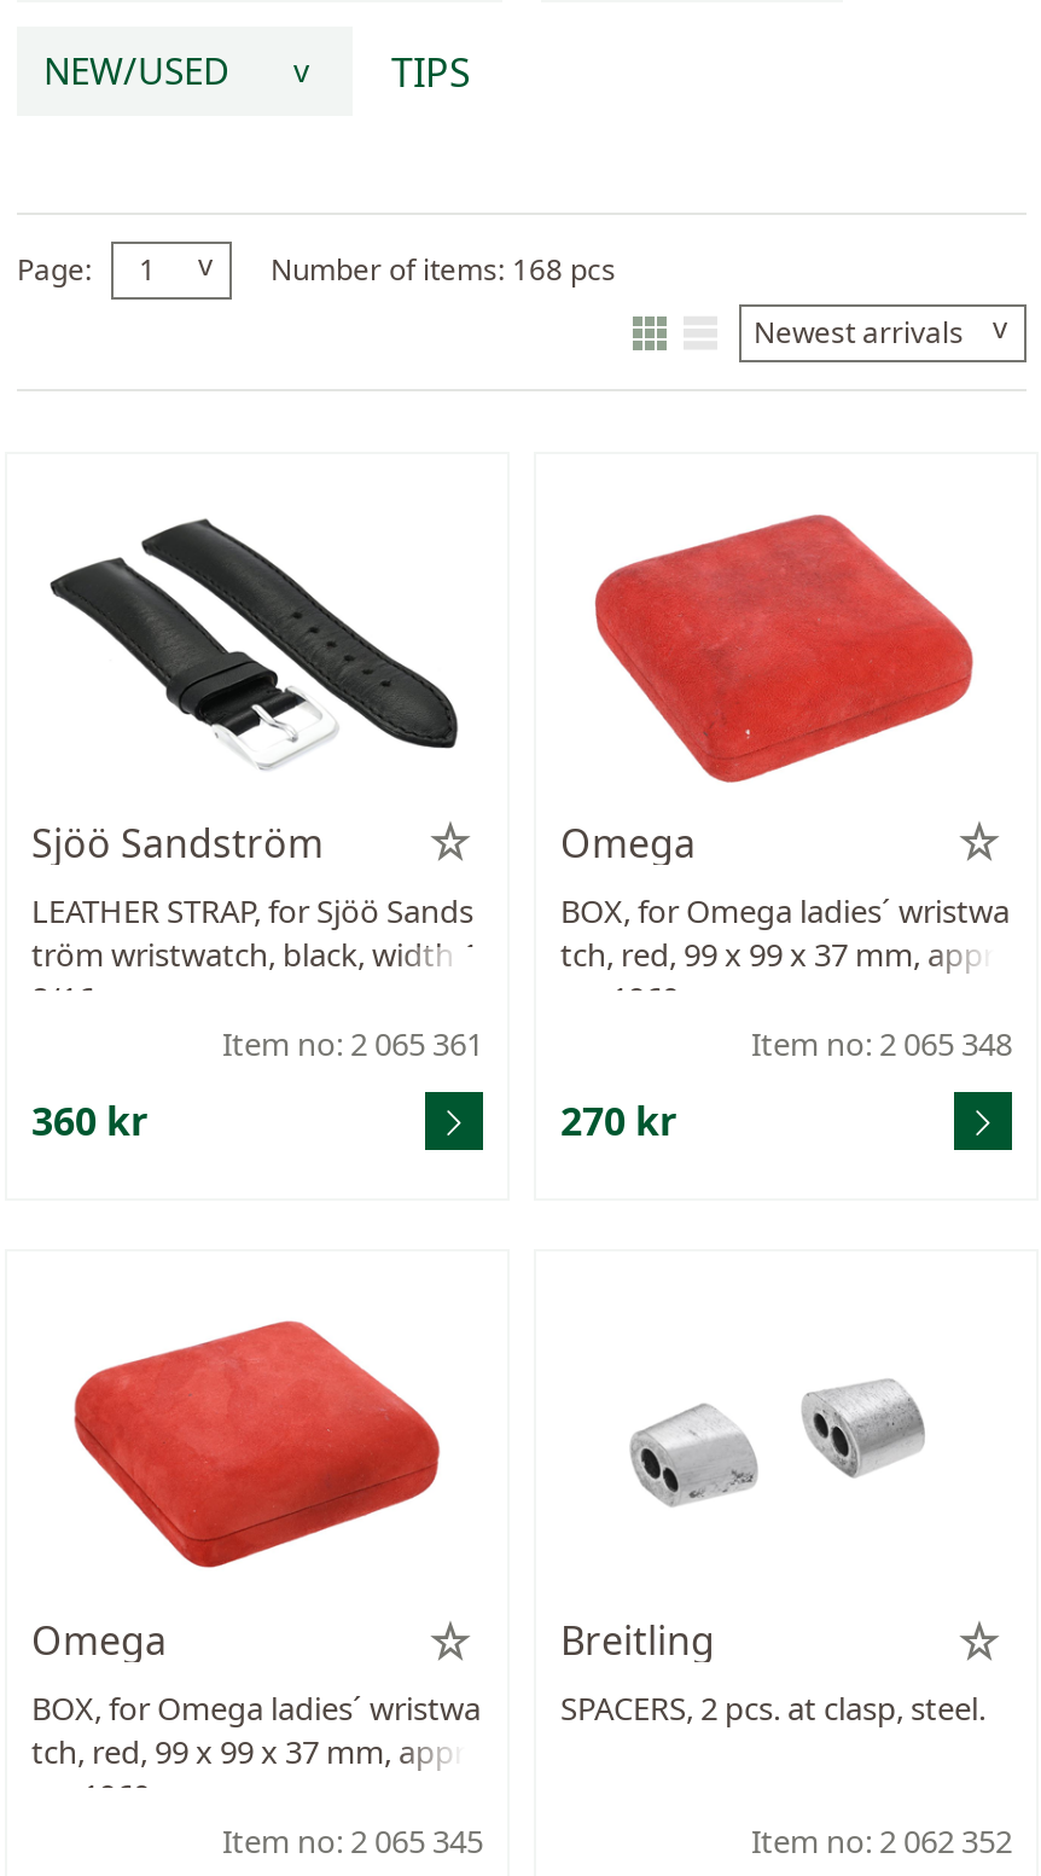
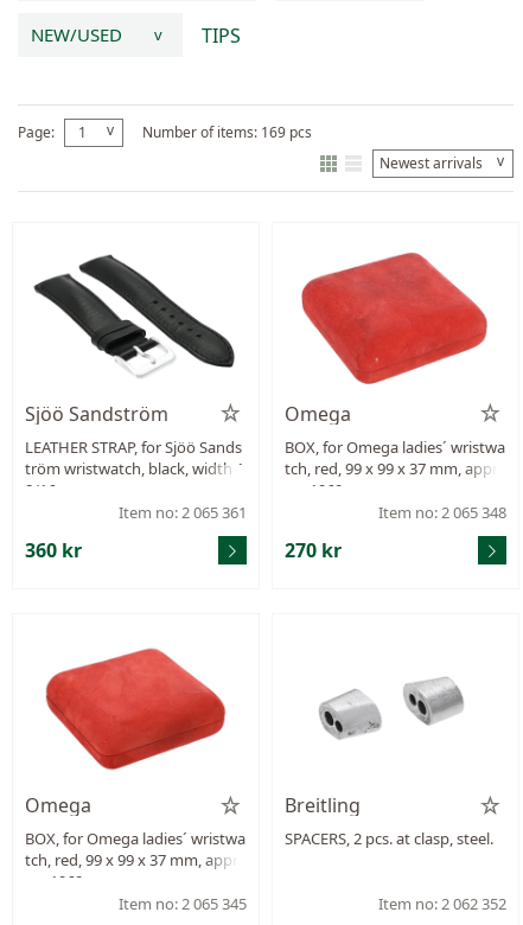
[271,249,616,290] Number of items: 168 pcs -> [142,122,312,142] Number of items: 169 pcs

